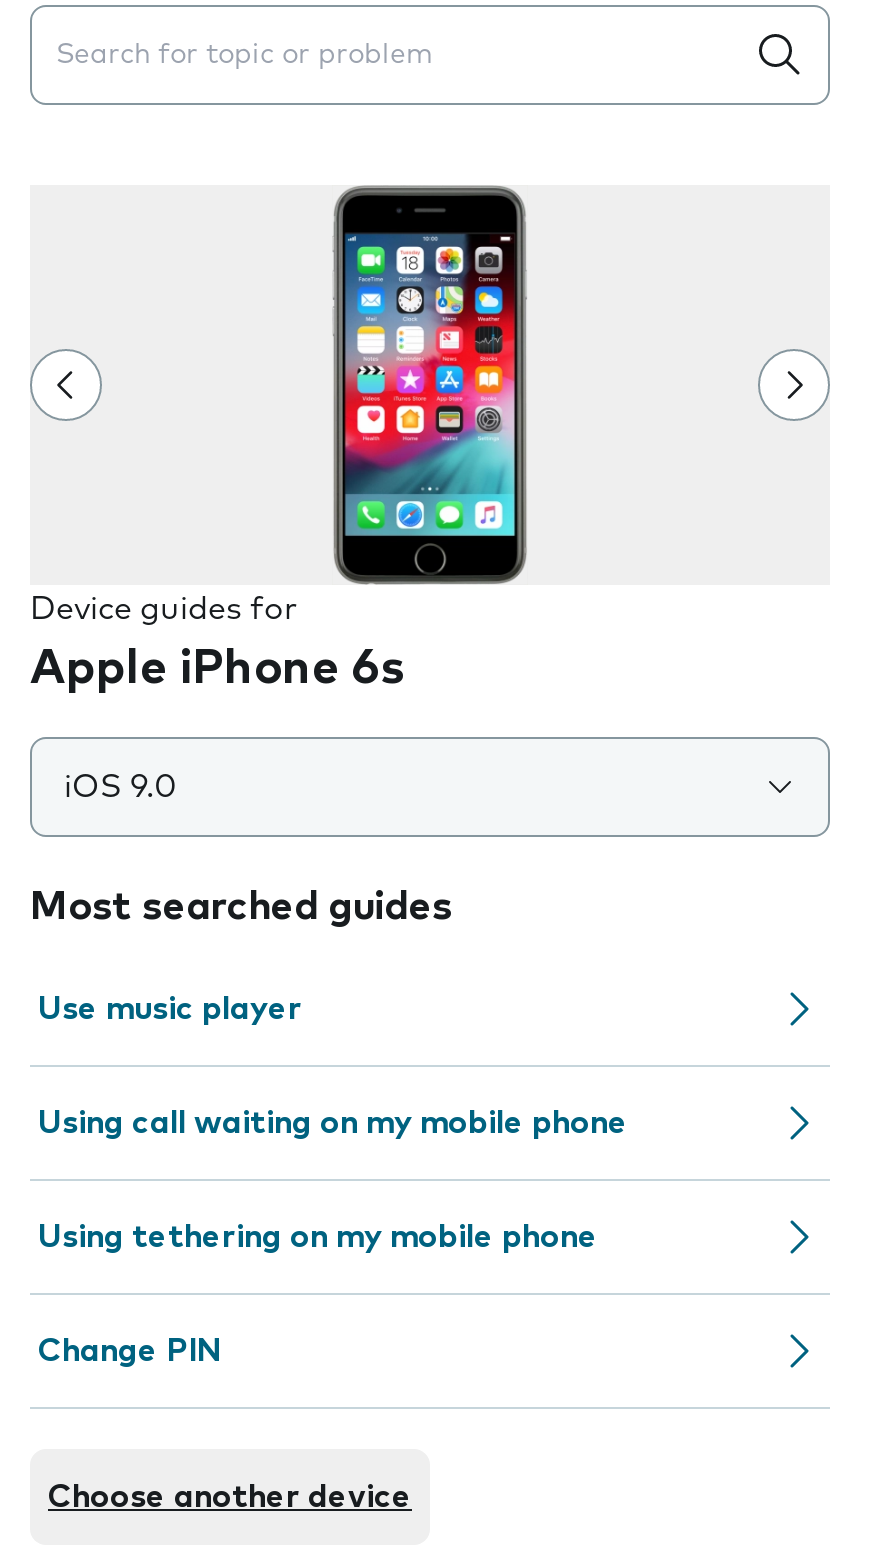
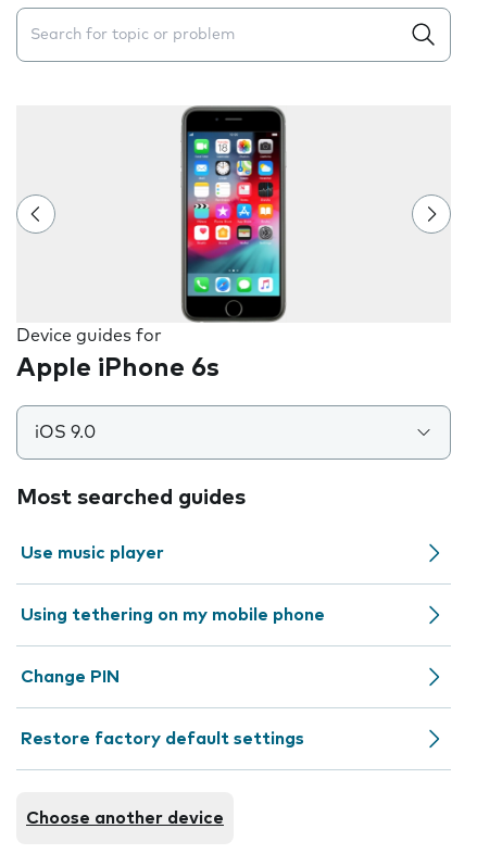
[38,1107,628,1139] Using call waiting on my mobile phone -> none
moved [38,1221,598,1367] -> [21,606,325,686]: Using tethering on my mobile phone | Change PIN
none -> [21,730,304,748] Restore factory default settings

